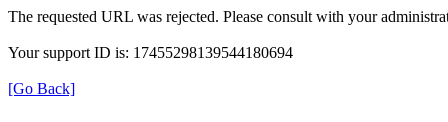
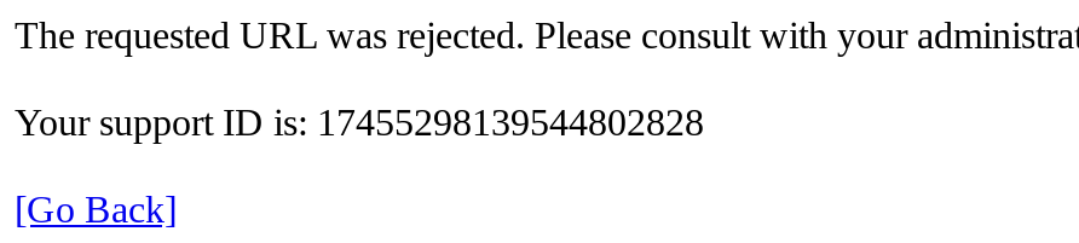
[8,44,293,61] Your support ID is: 17455298139544180694 -> [15,102,704,143] Your support ID is: 17455298139544802828

